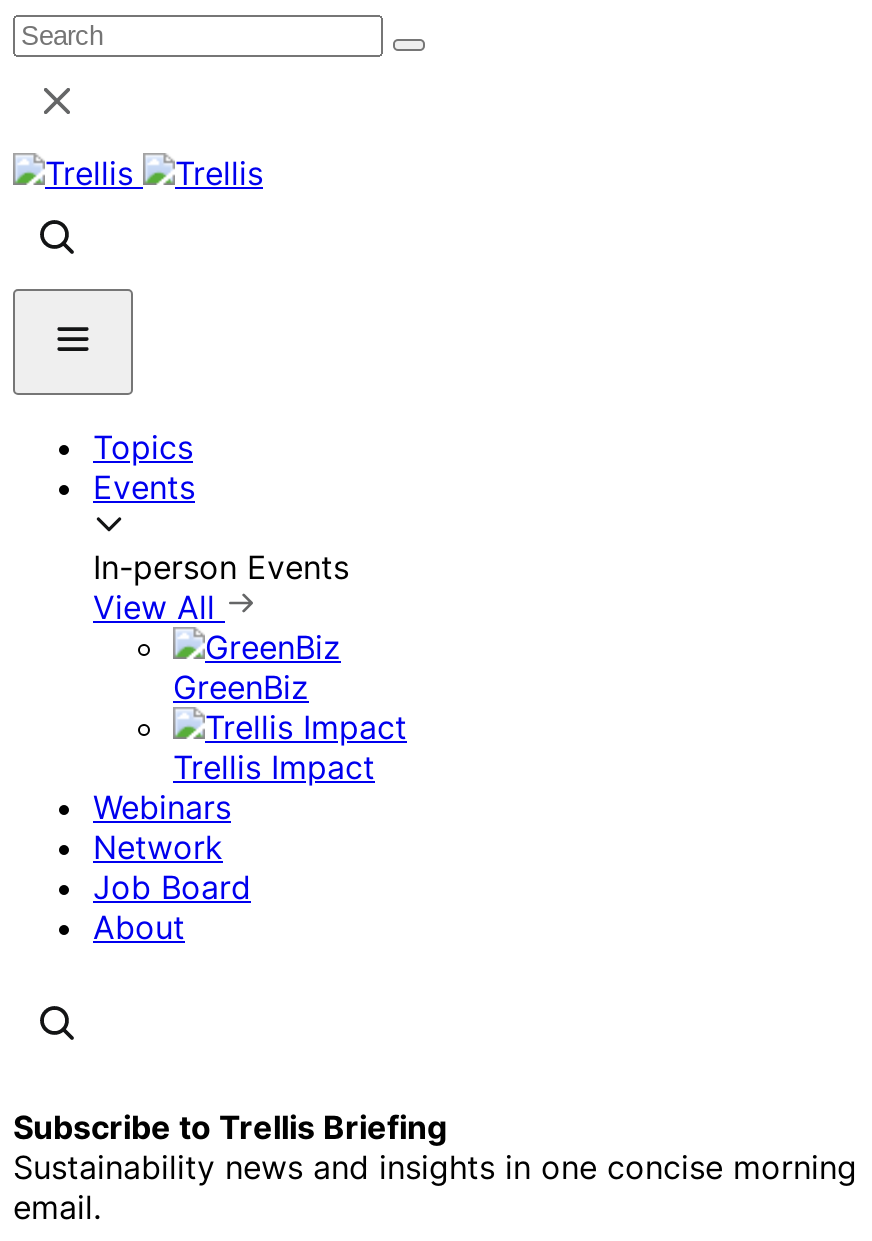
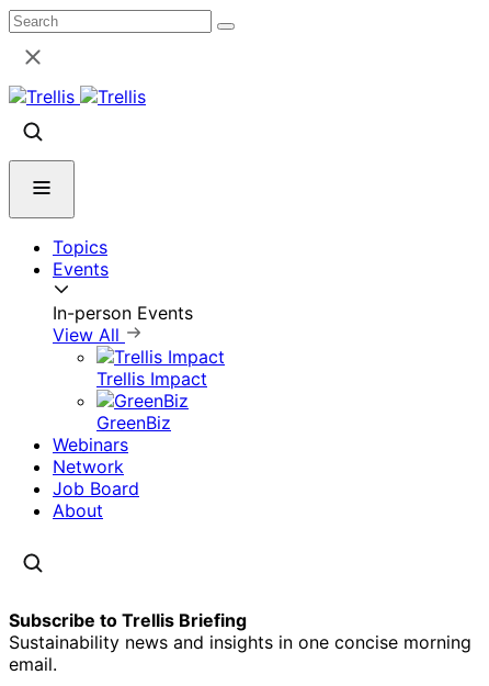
moved [173,667,309,707] -> [96,412,171,434]: GreenBiz
moved [173,747,375,787] -> [96,368,207,390]: Trellis Impact

